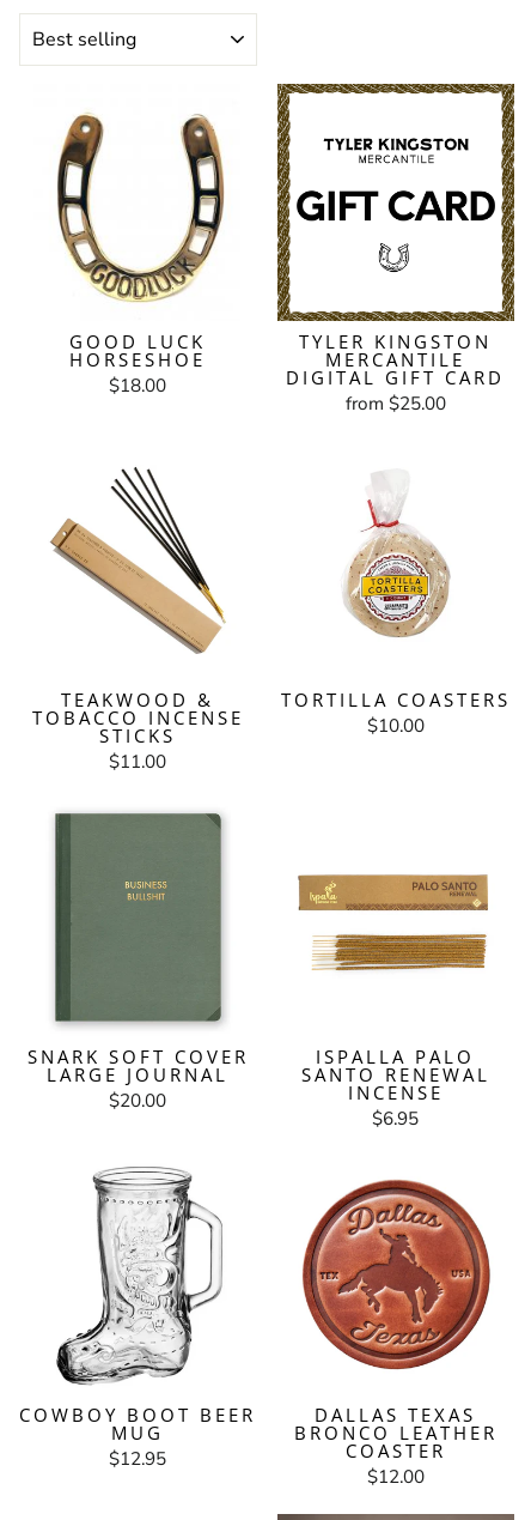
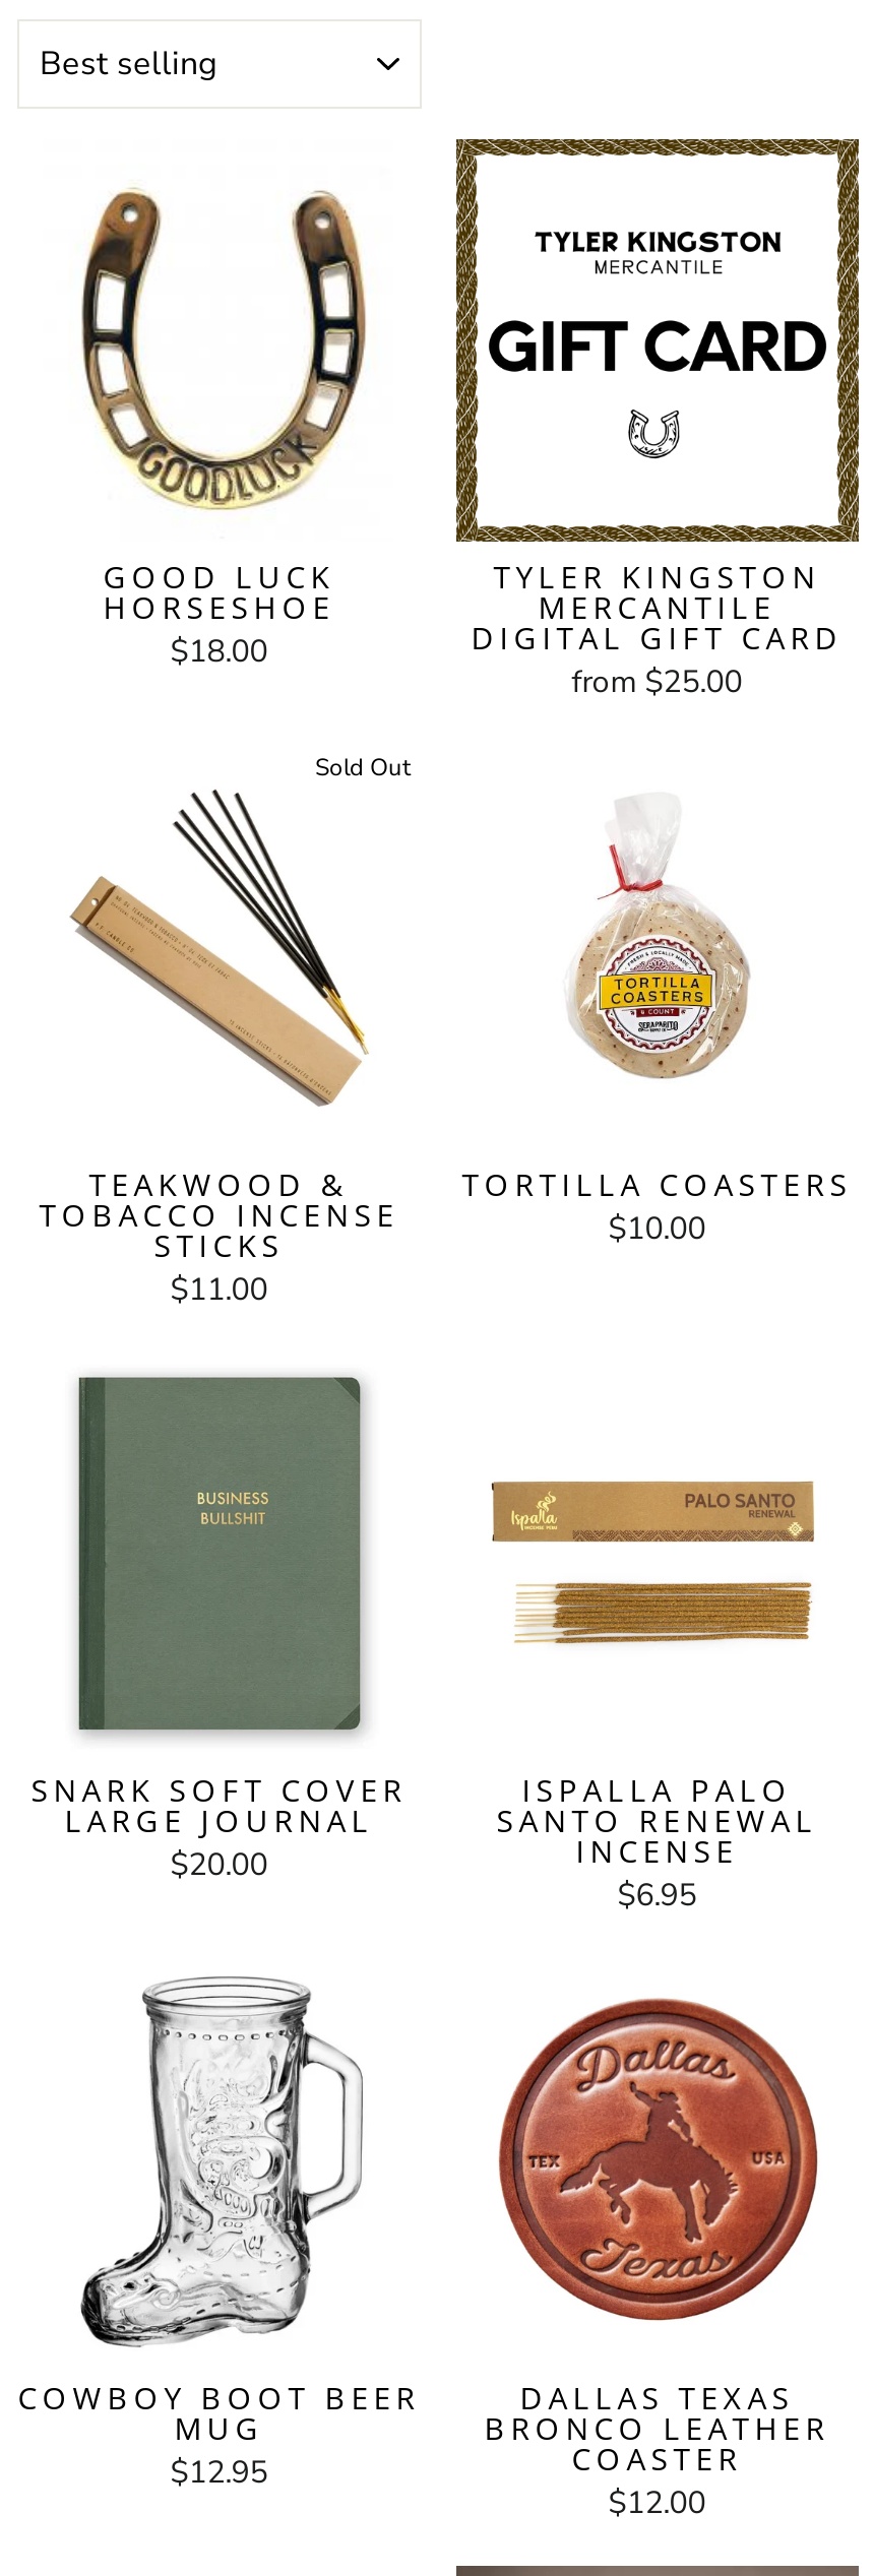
none -> [315,751,411,783] Sold Out

